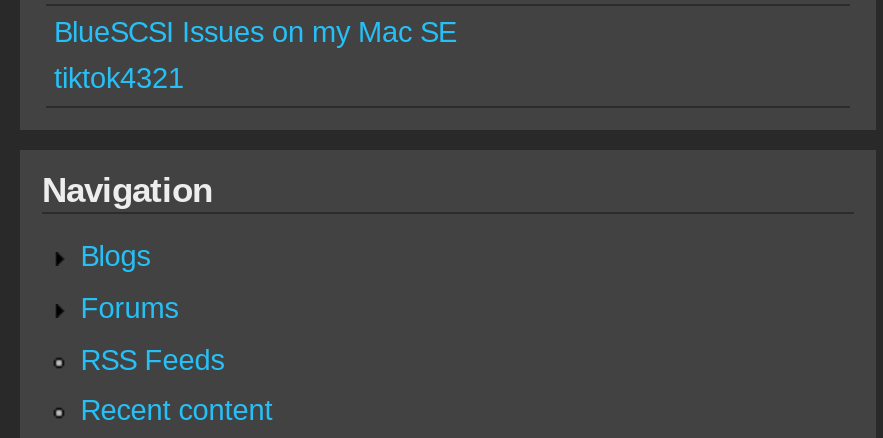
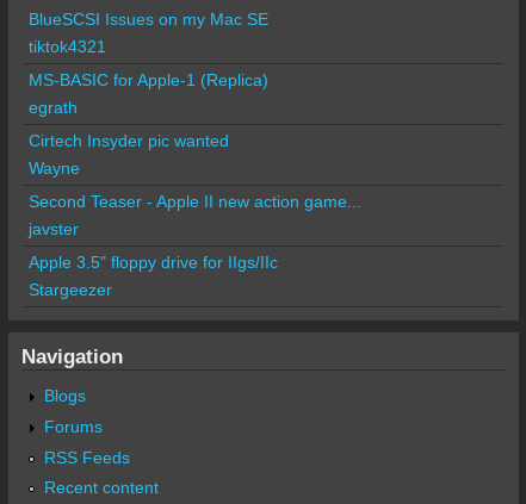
none -> [29,70,361,299] MS-BASIC for Apple-1 (Replica) | egrath | Cirtech Insyder pic wanted | Wayne | Second Teaser - Apple II new action game... | javster | Apple 3.5" floppy drive for IIgs/IIc | Stargeezer

